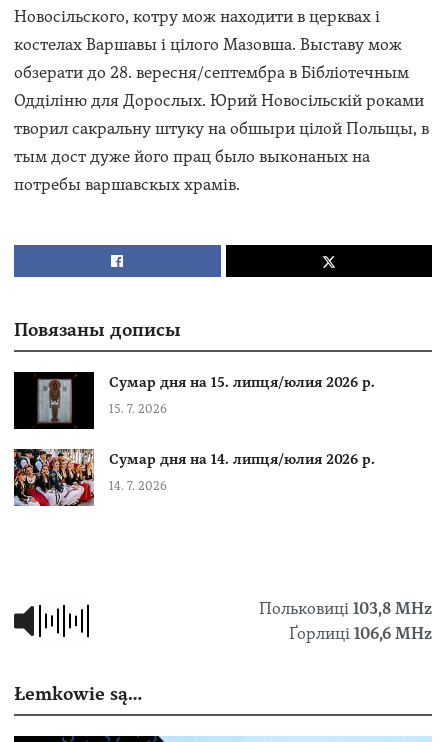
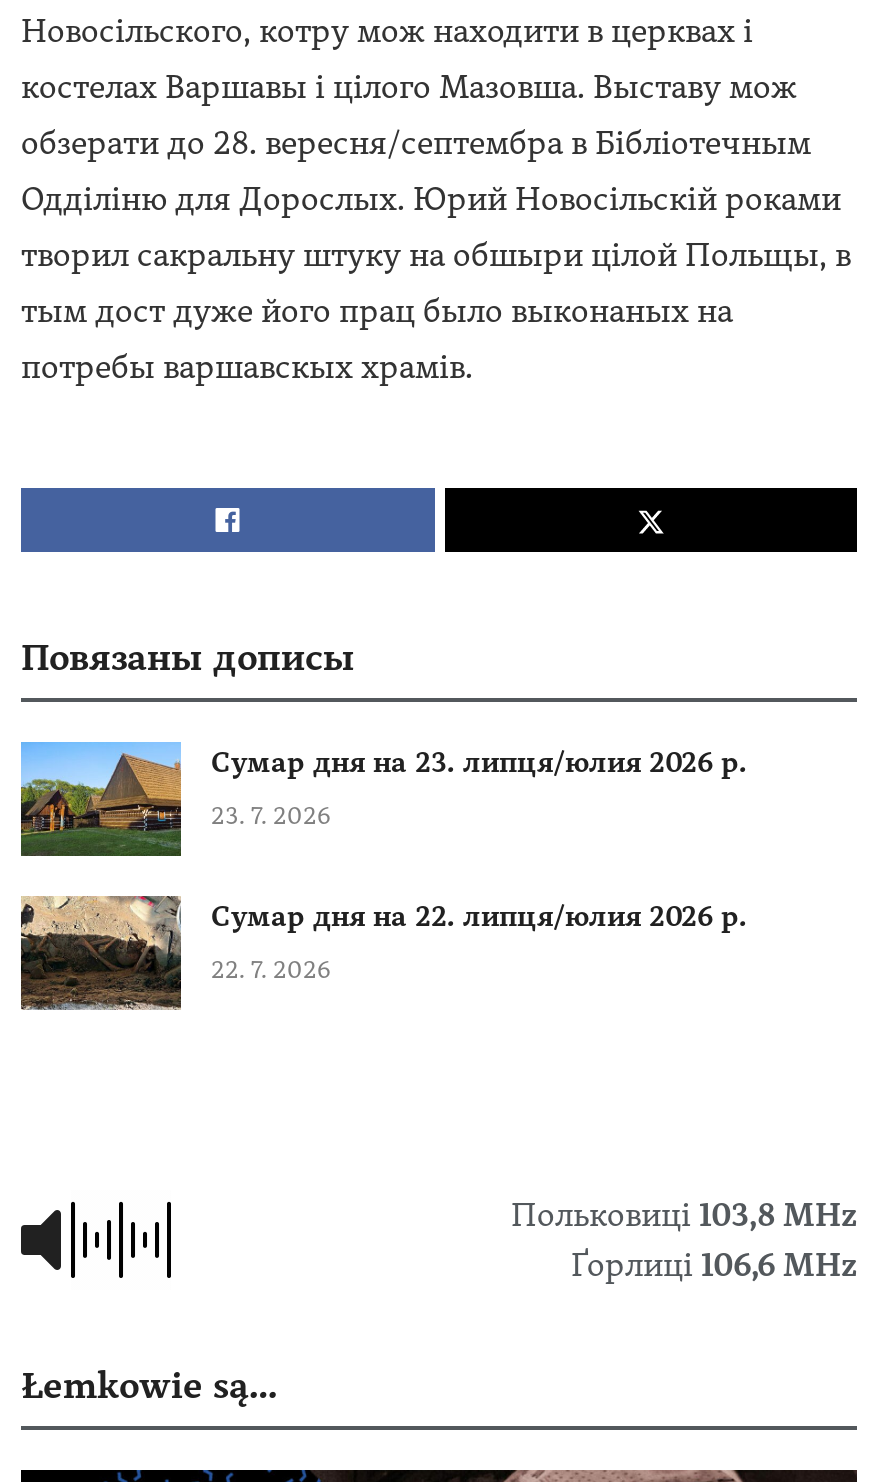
[13,371,375,429] [image] | Сумар дня на 15. липця/юлия 2026 р. -> [19,742,747,856] [image] | Сумар дня на 23. липця/юлия 2026 р.
[109,402,167,416] 15. 7. 2026 -> [211,801,331,829] 23. 7. 2026
[14,448,375,507] [image] | Сумар дня на 14. липця/юлия 2026 р. -> [19,896,747,1010] [image] | Сумар дня на 22. липця/юлия 2026 р.
[109,479,167,493] 14. 7. 2026 -> [211,956,331,984] 22. 7. 2026

